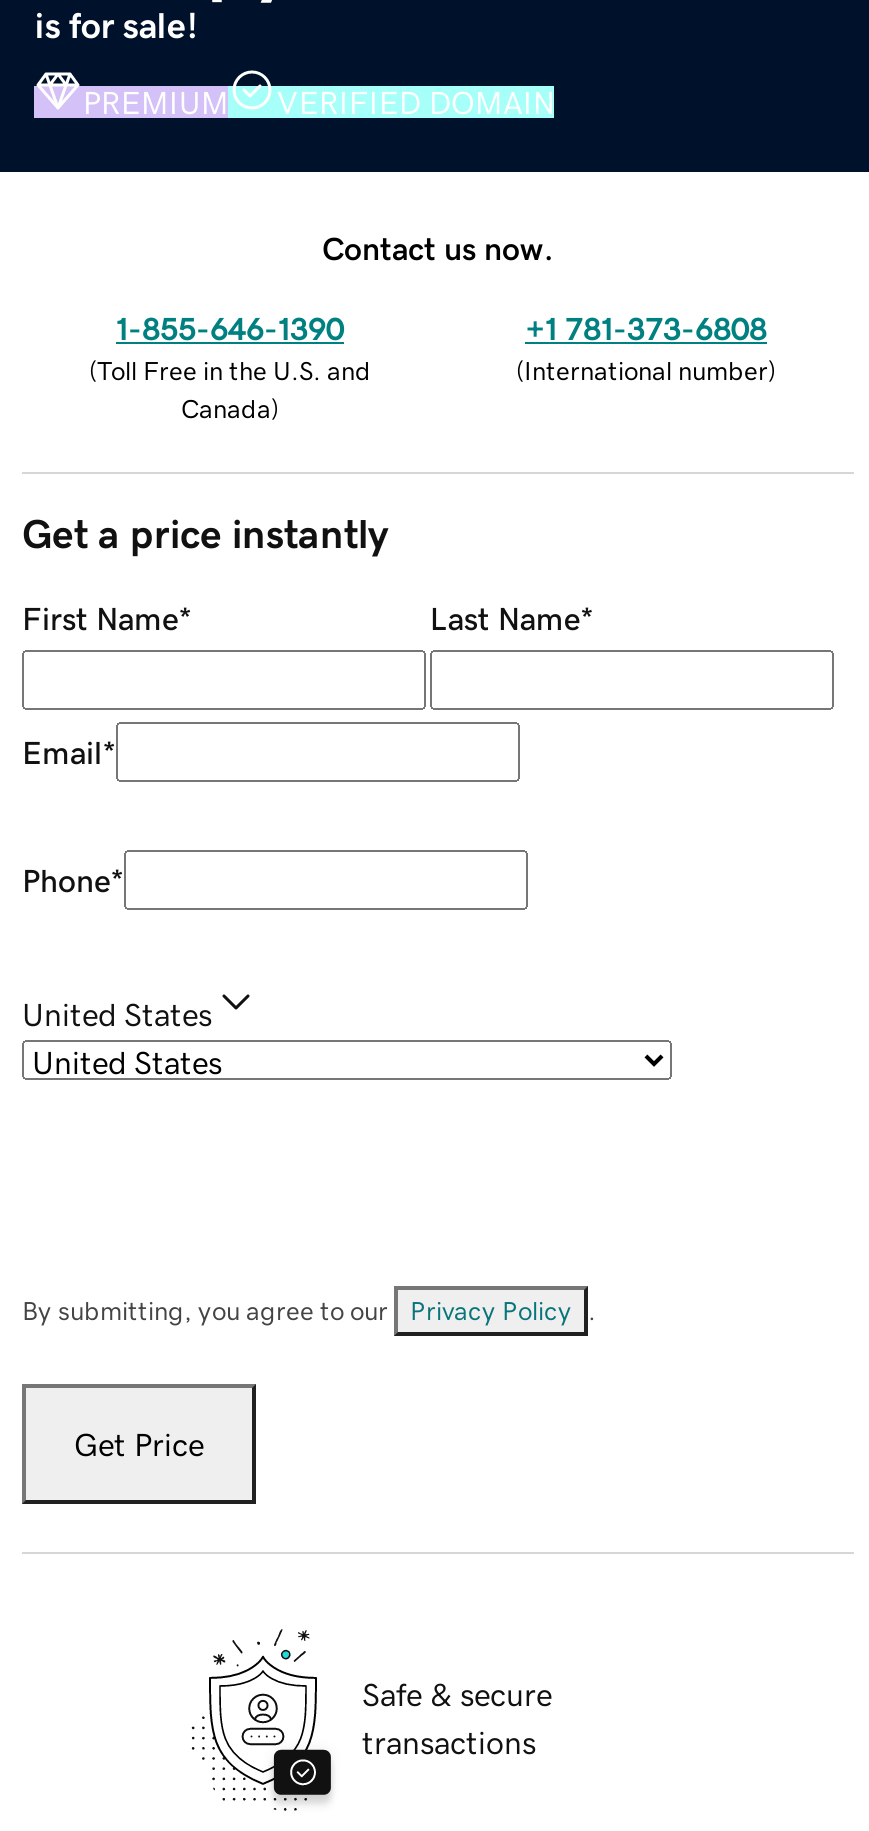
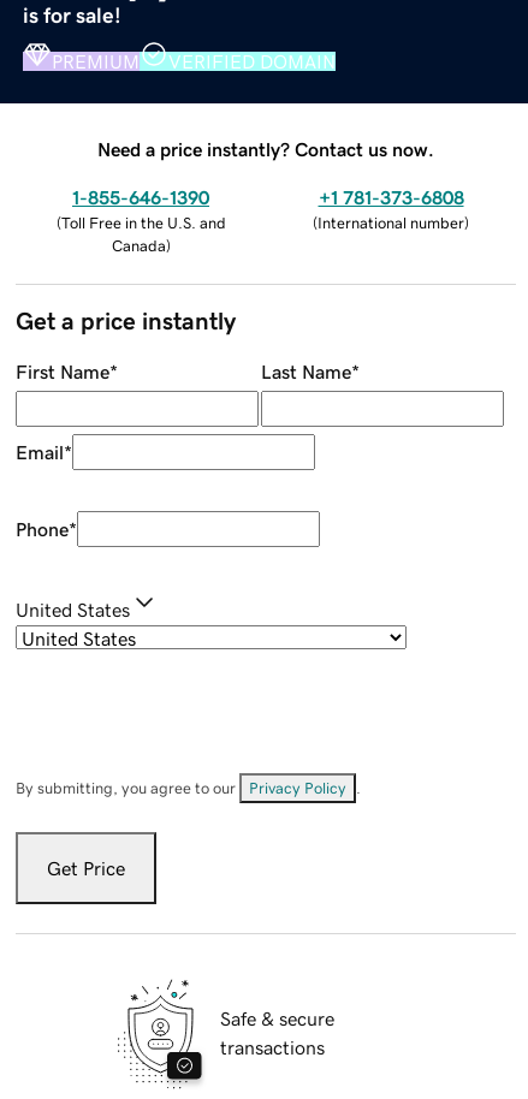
[322,231,554,263] Contact us now. -> [97,139,434,158] Need a price instantly? Contact us now.

